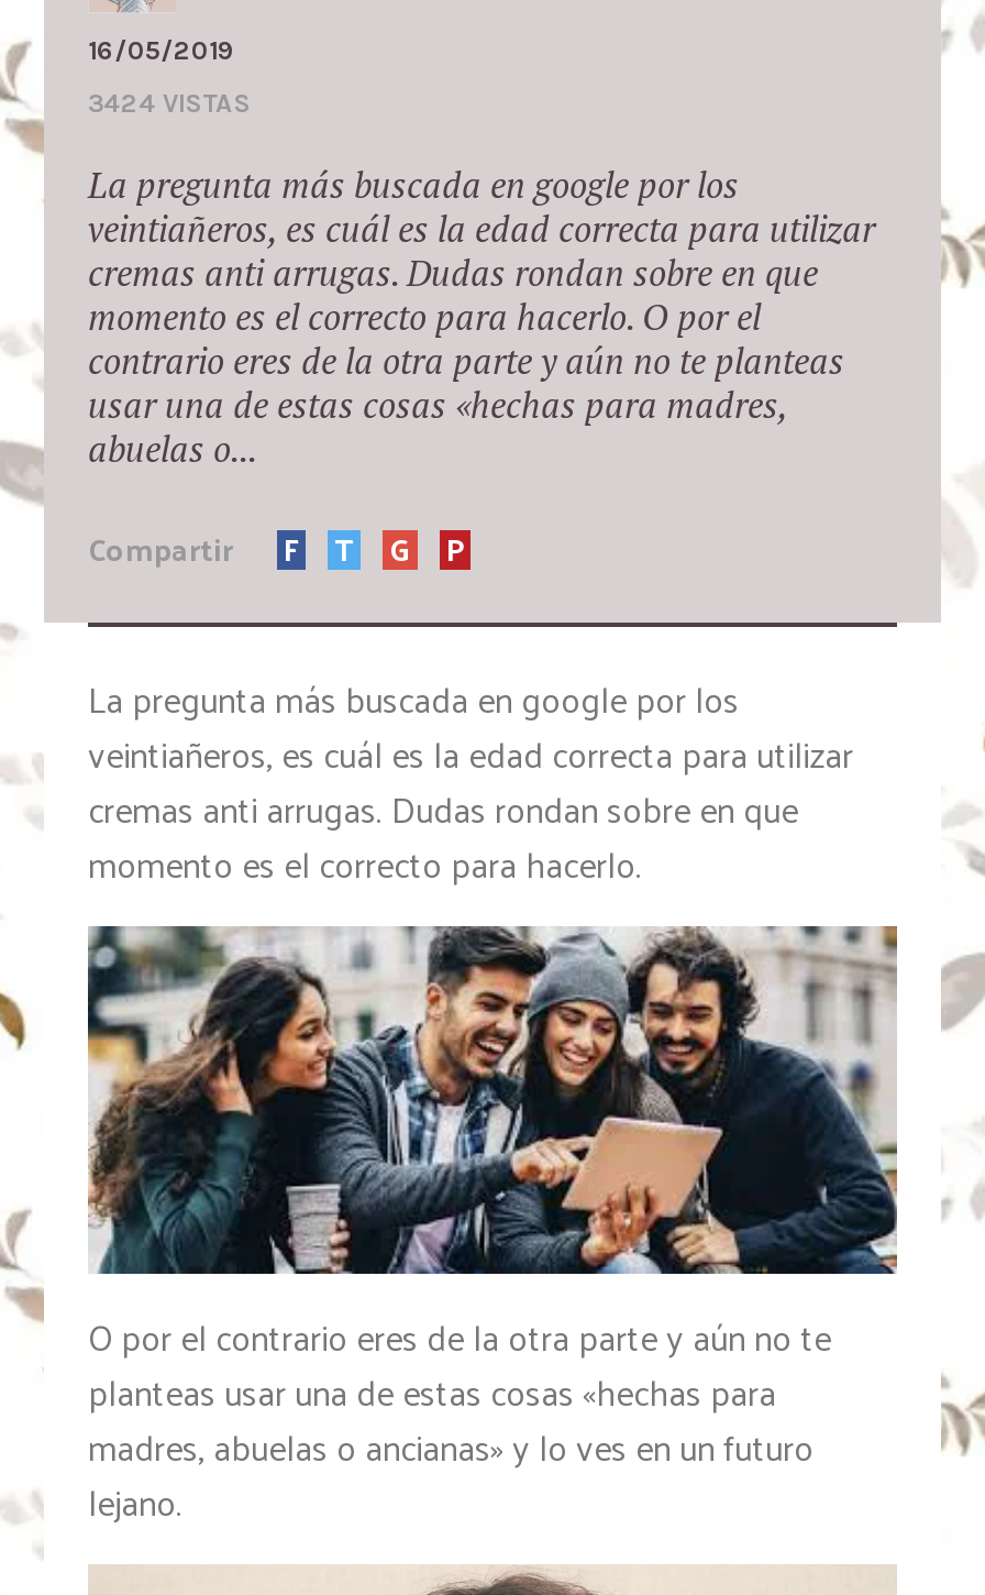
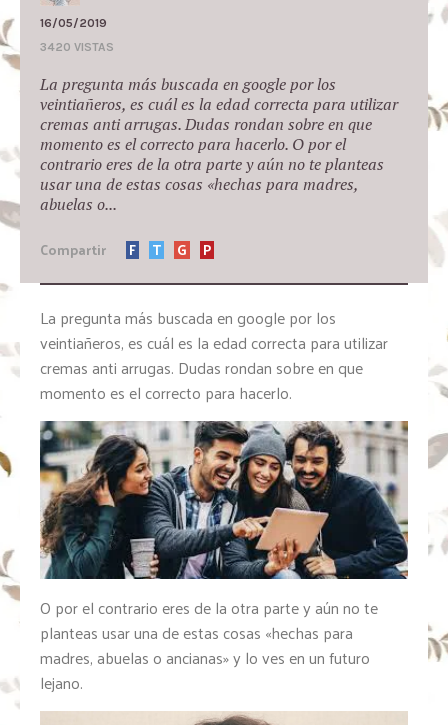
[88,89,251,120] 3424 VISTAS -> [40,40,114,54] 3420 VISTAS

